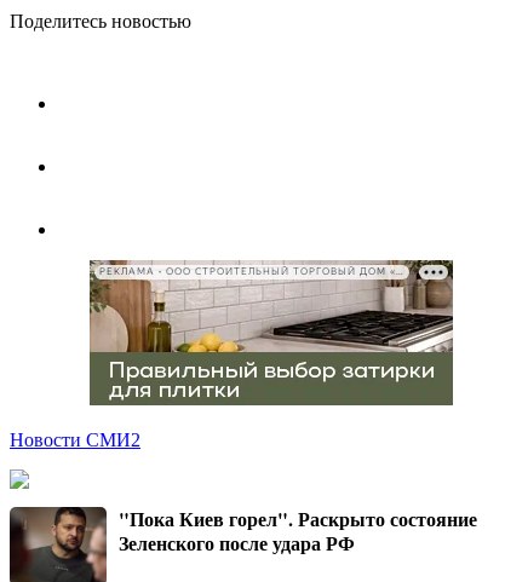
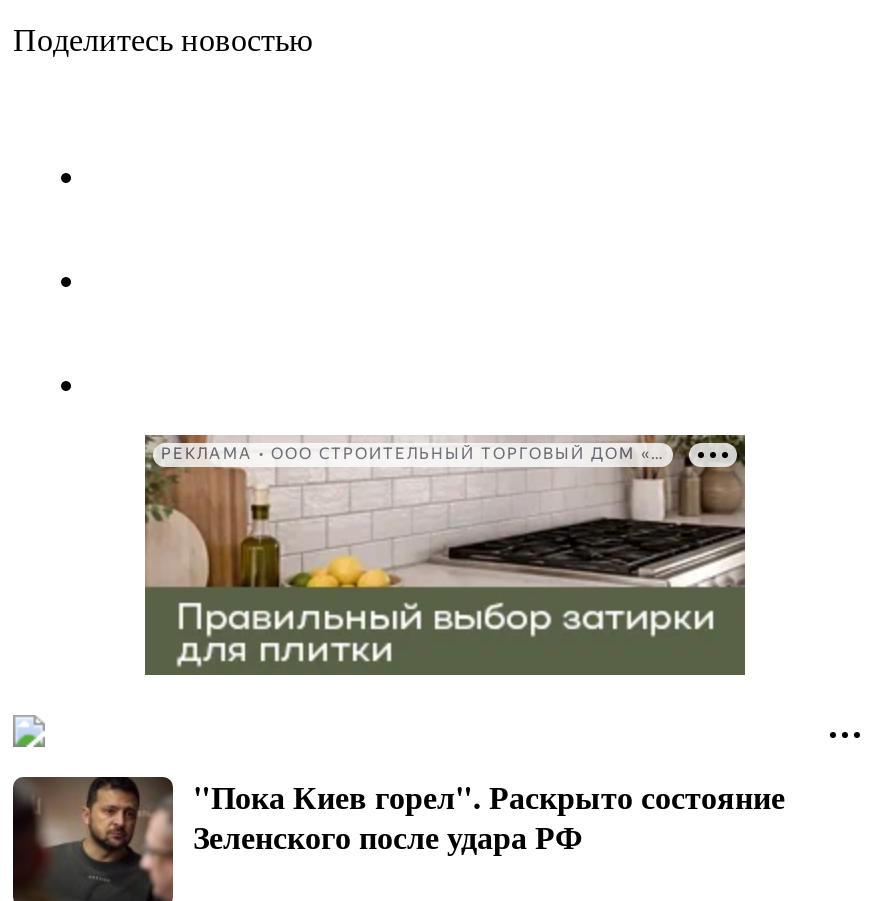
[10,429,140,450] Новости СМИ2 -> none

